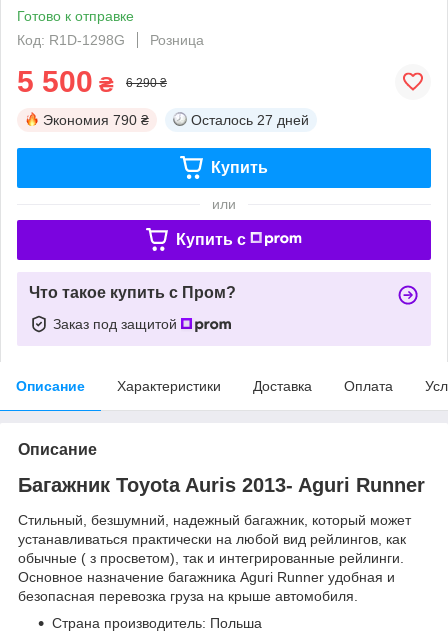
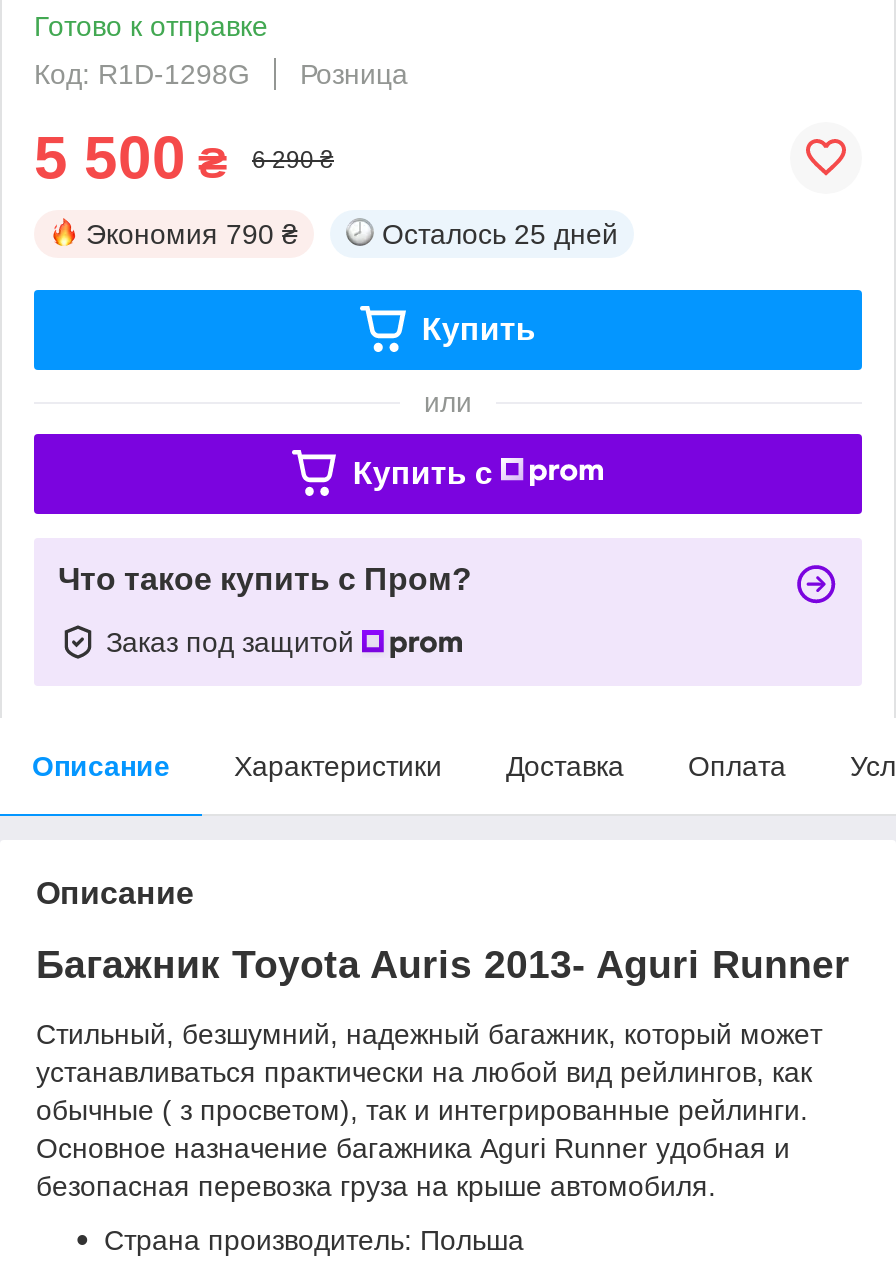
[191,112,309,128] Осталось 27 дней -> [382,218,618,250] Осталось 25 дней

